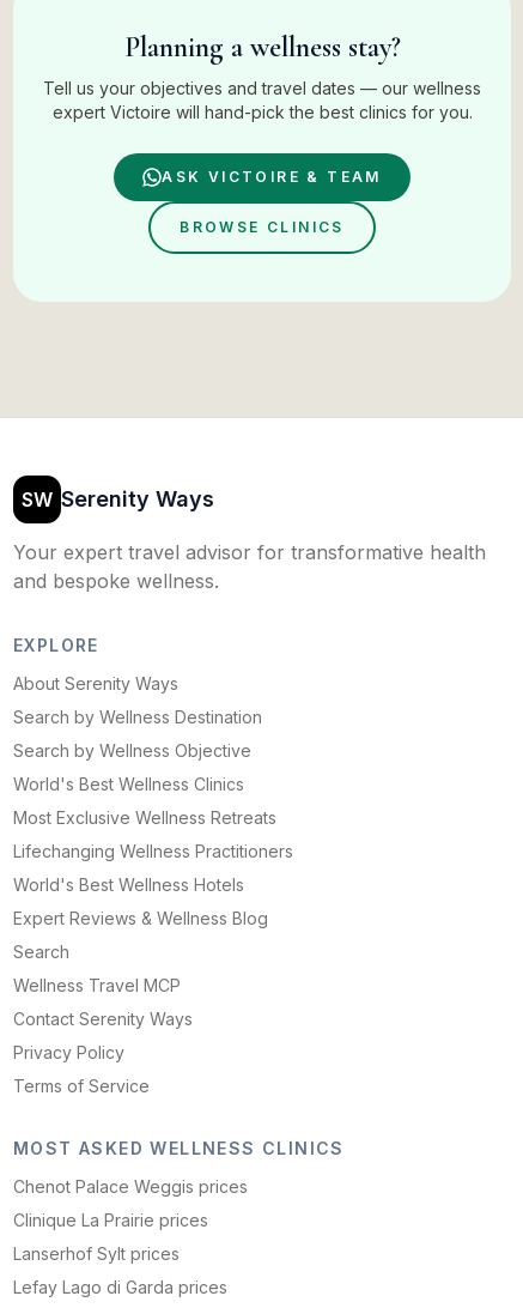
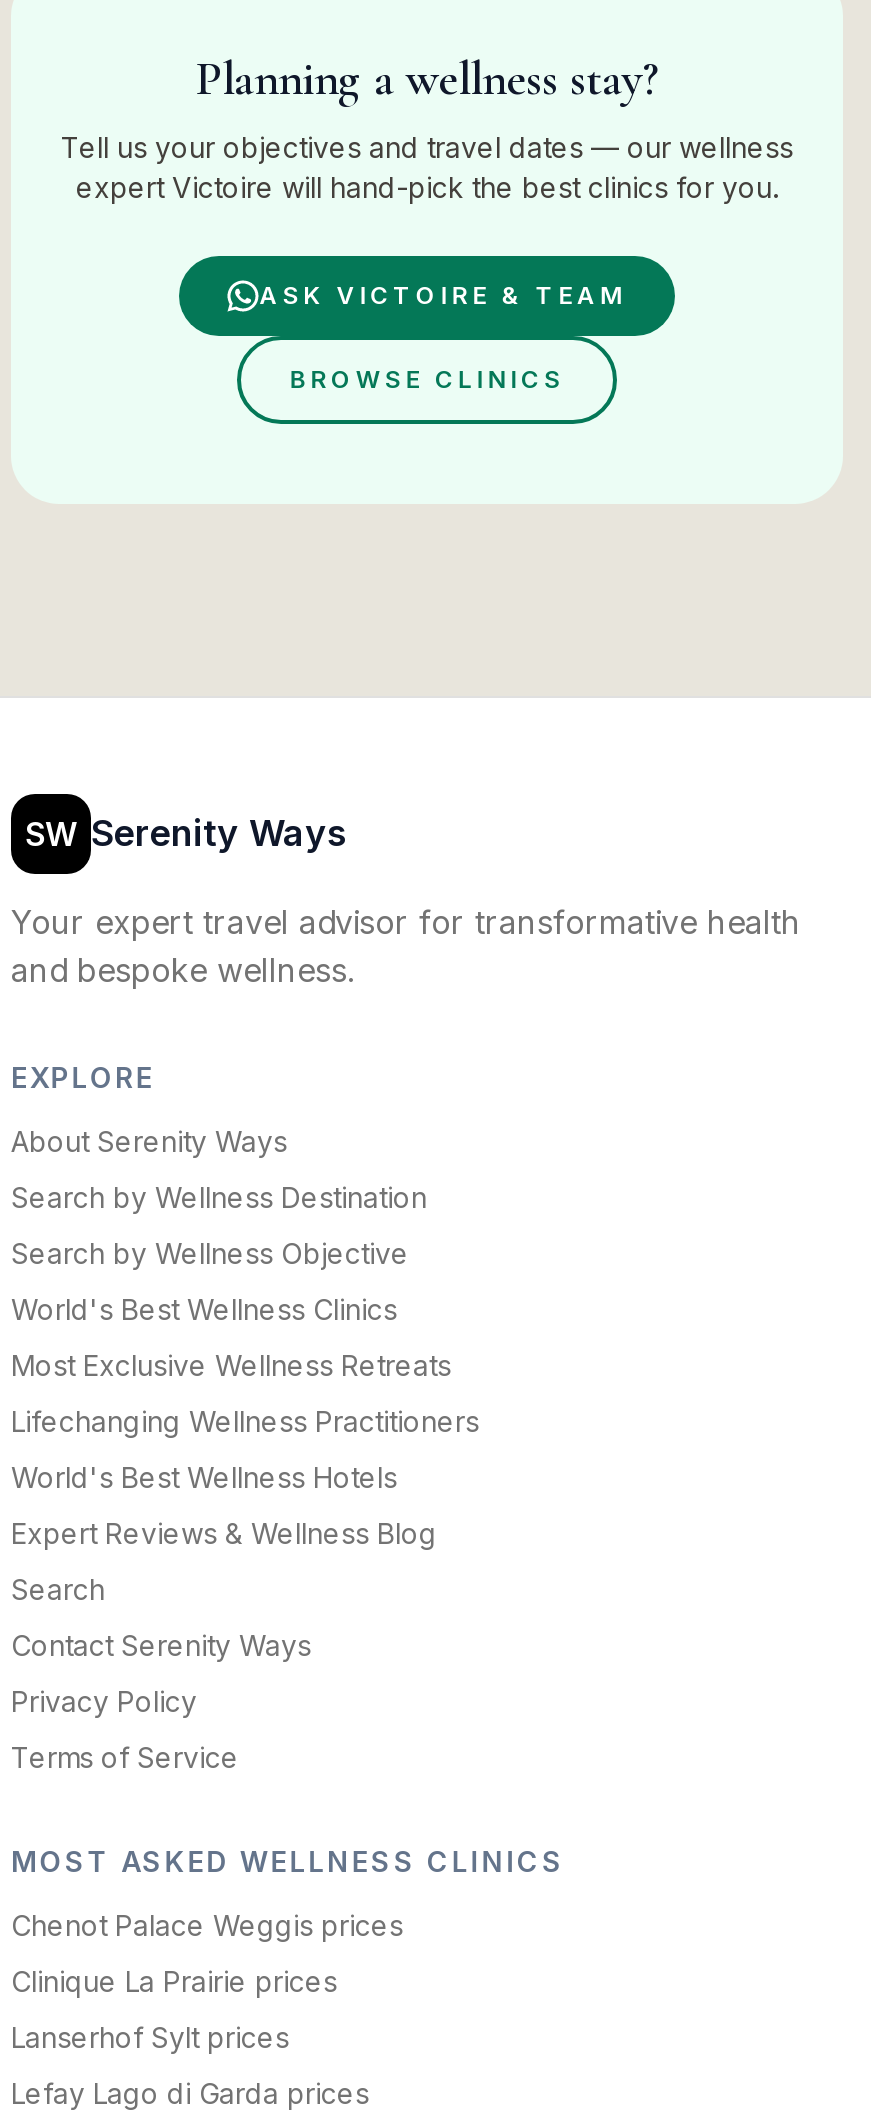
[13,975,181,995] Wellness Travel MCP -> none

